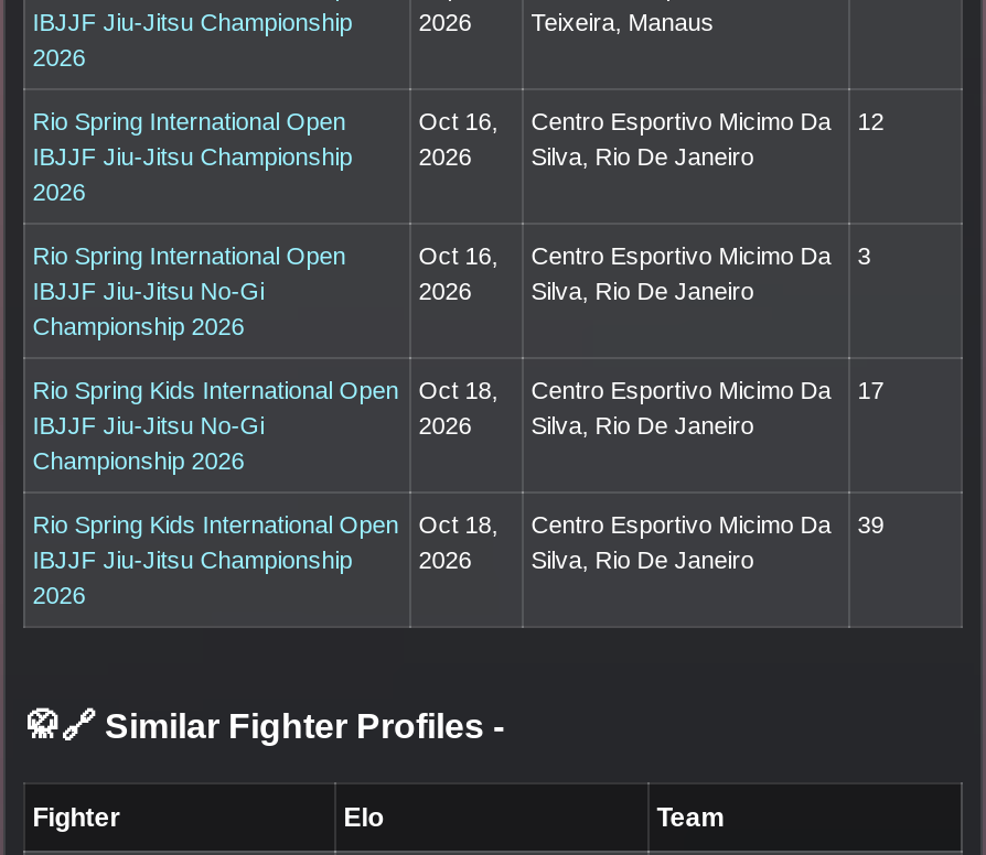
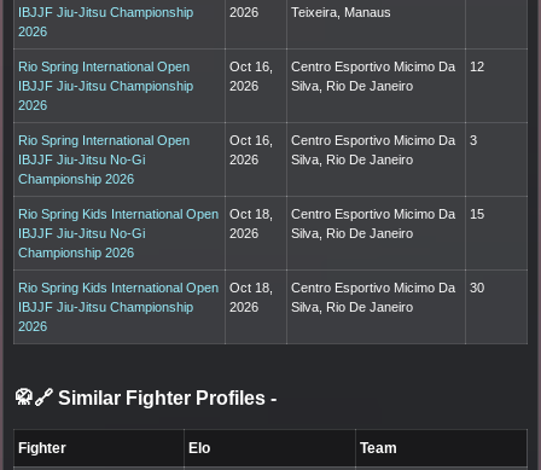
[32,376,884,402] Rio Spring Kids International Open Oct 18, Centro Esportivo Micimo Da 17 -> [18,206,484,221] Rio Spring Kids International Open Oct 18, Centro Esportivo Micimo Da 15
[32,510,884,537] Rio Spring Kids International Open Oct 18, Centro Esportivo Micimo Da 39 -> [18,280,484,294] Rio Spring Kids International Open Oct 18, Centro Esportivo Micimo Da 30

